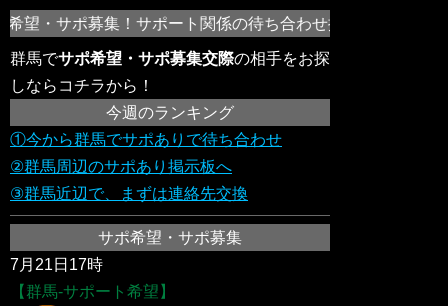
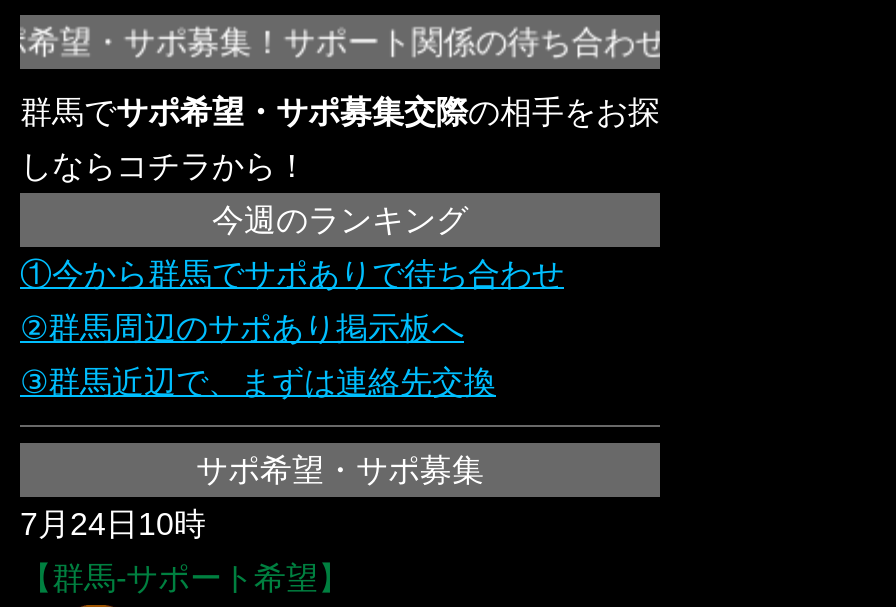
[10,256,103,273] 7月21日17時 -> [20,507,206,541] 7月24日10時

